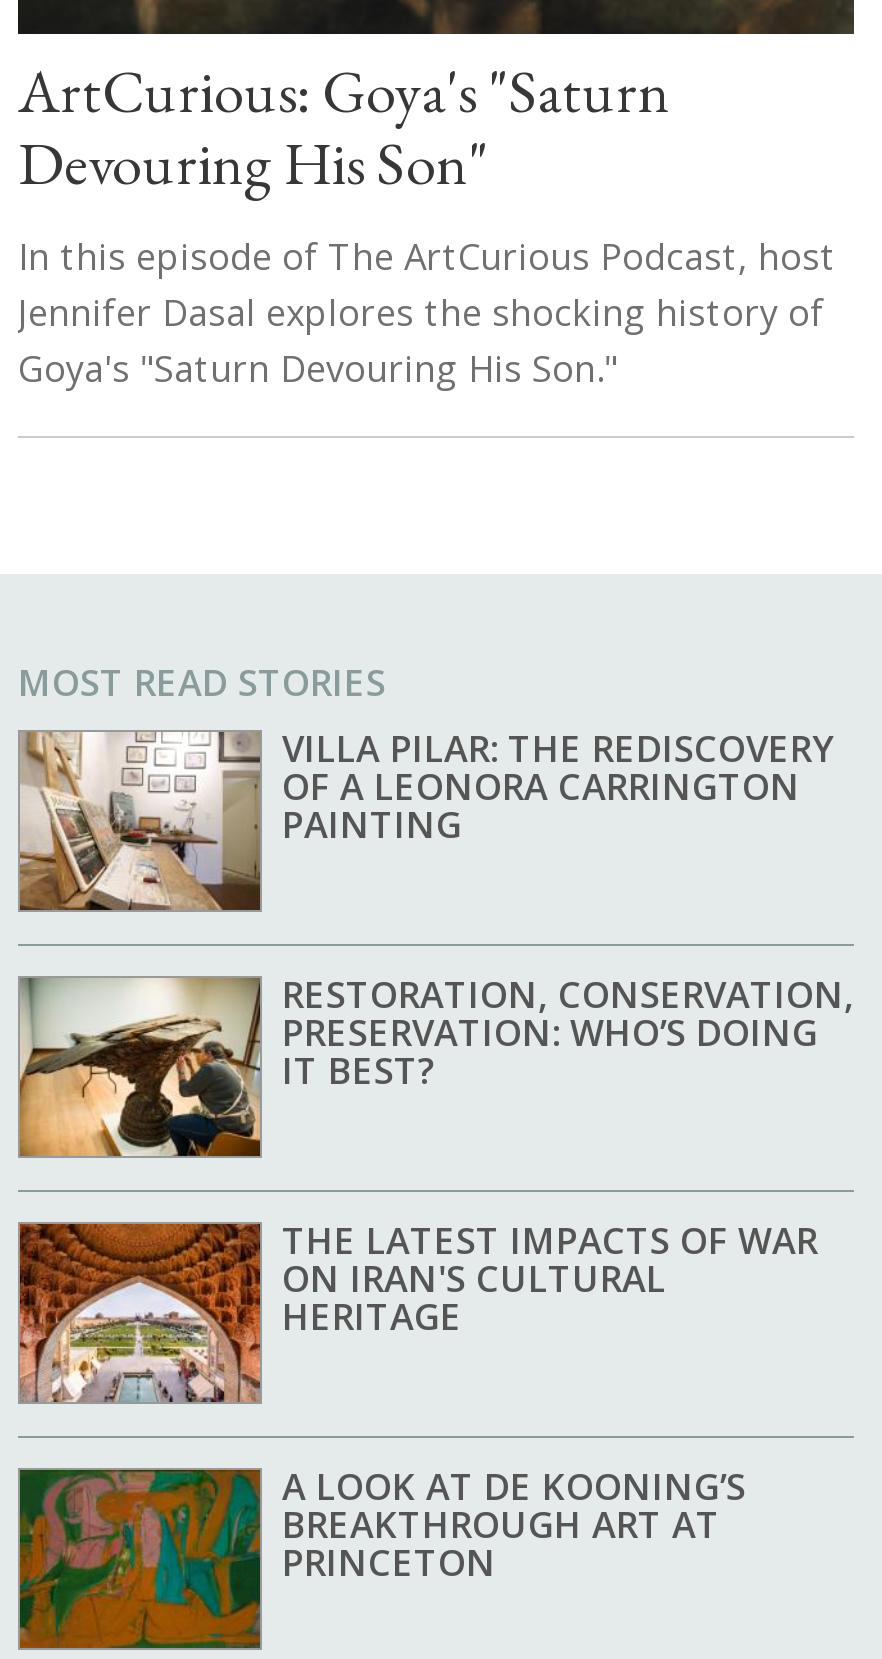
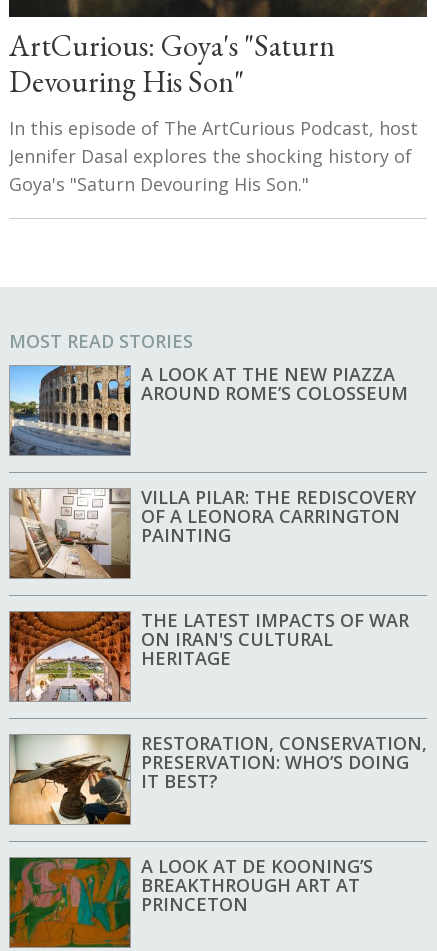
none -> [9,362,408,456] [image] | A LOOK AT THE NEW PIAZZA | AROUND ROME’S COLOSSEUM
moved [20,969,854,1156] -> [9,731,427,824]: [image] | RESTORATION, CONSERVATION, | PRESERVATION: WHO’S DOING | IT BEST?

